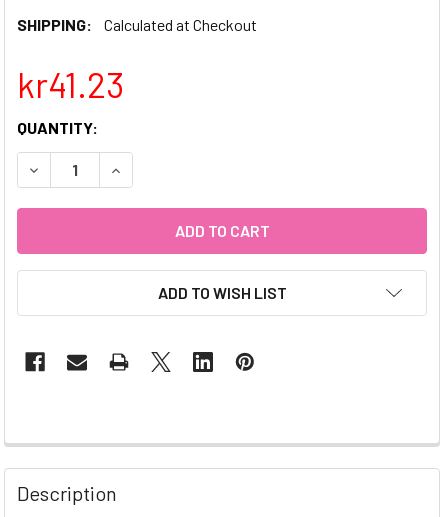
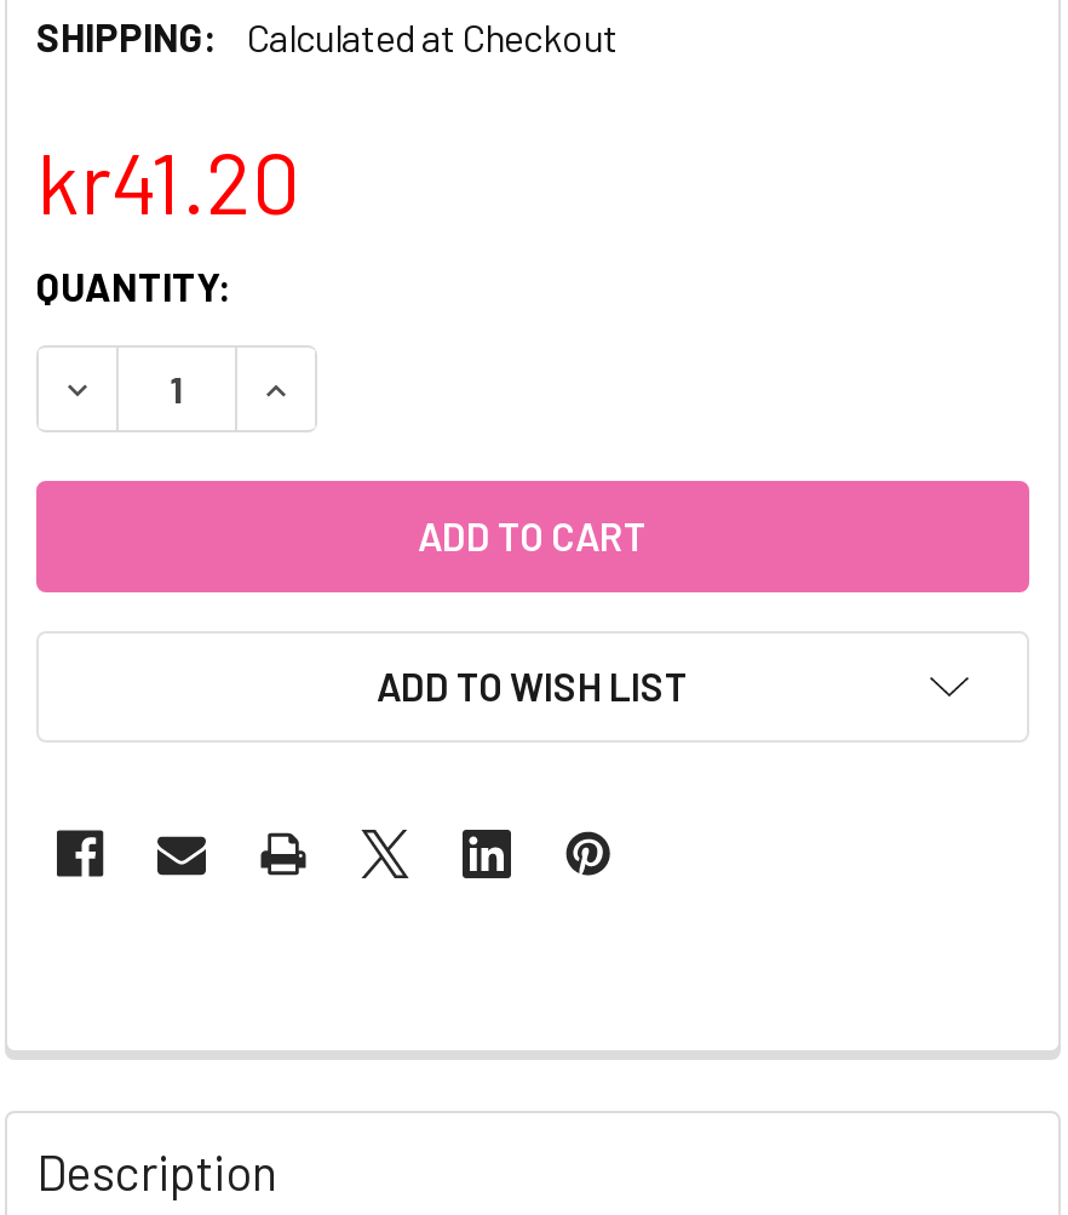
[17,63,124,105] kr41.23 -> [36,130,298,231] kr41.20

